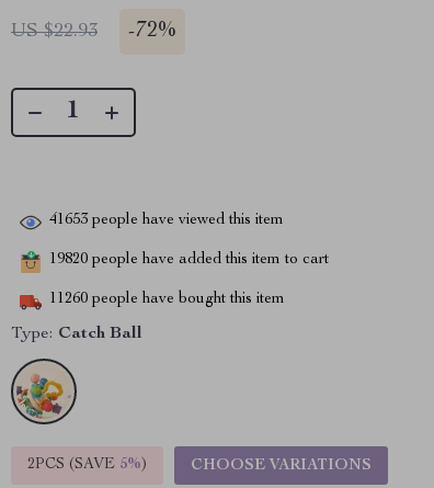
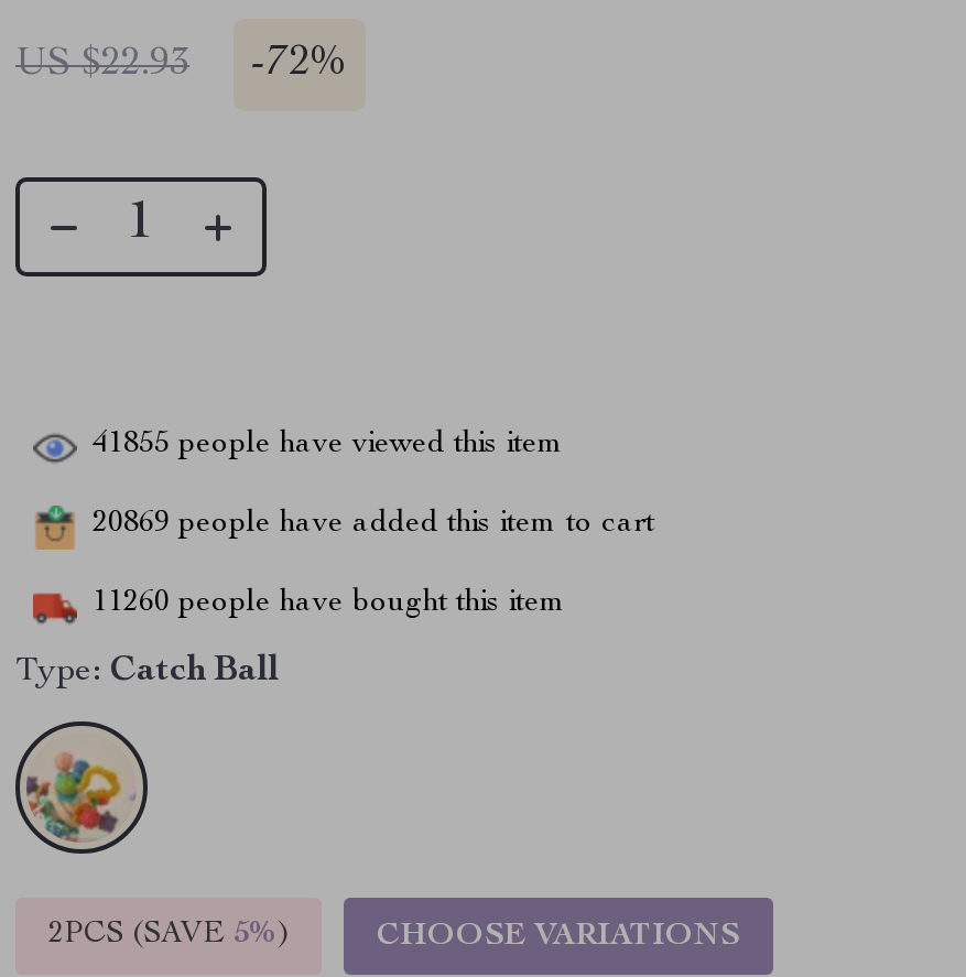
[49,213,284,228] 41653 people have viewed this item -> [93,429,564,460] 41855 people have viewed this item
[49,253,329,268] 19820 people have added this item to cart -> [93,508,654,539] 20869 people have added this item to cart

